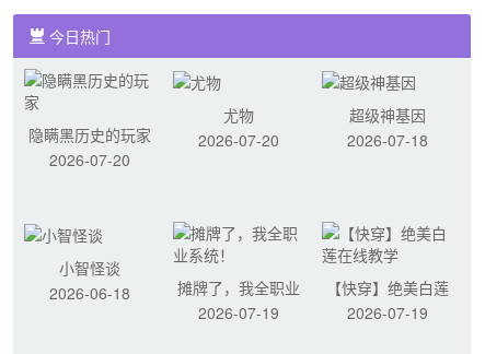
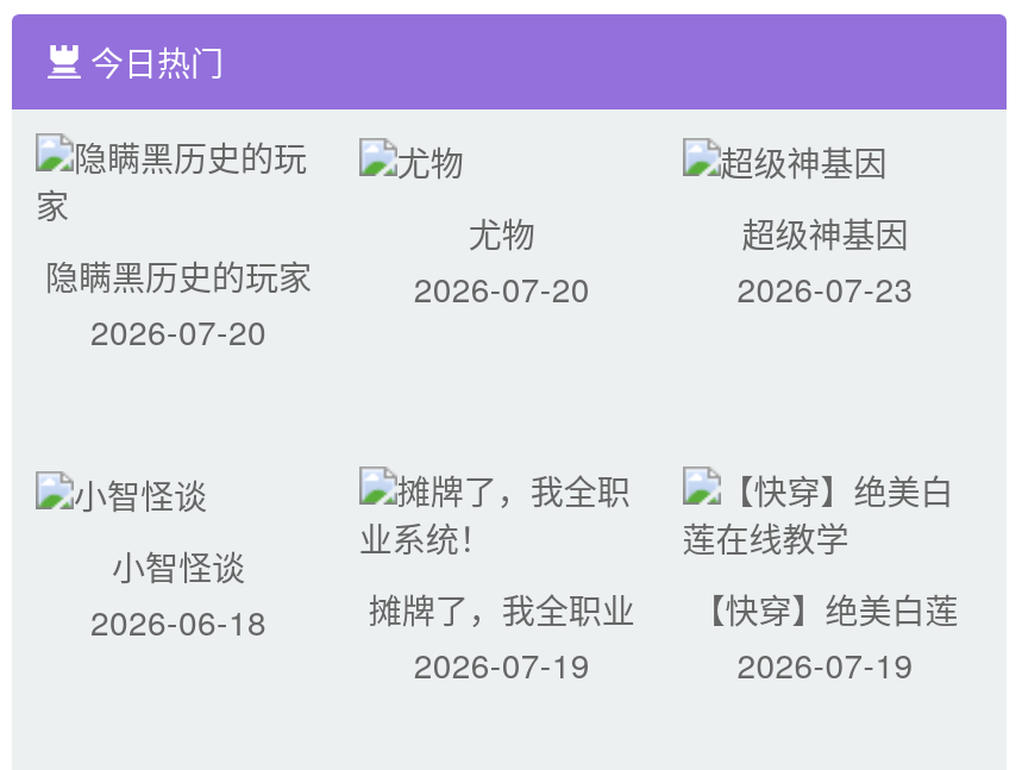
[347,129,428,151] 2026-07-18 -> [737,265,913,313] 2026-07-23

